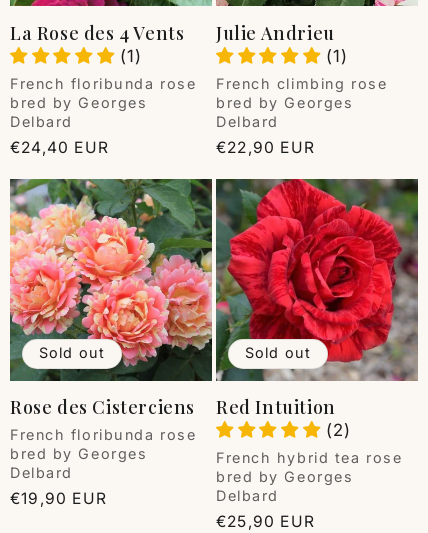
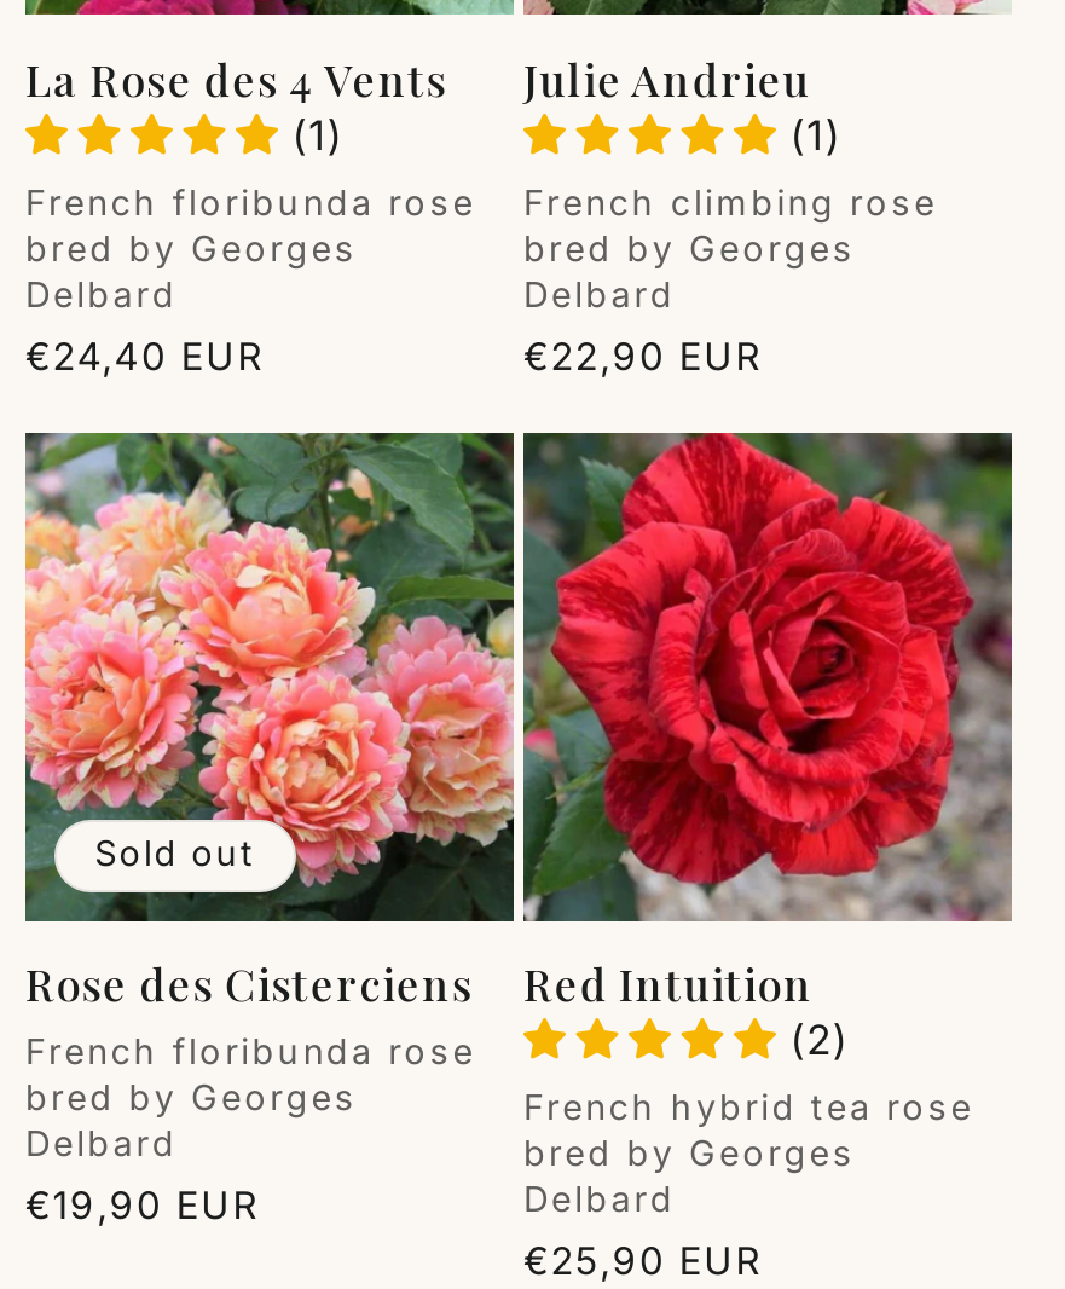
[245,344,311,361] Sold out -> none

